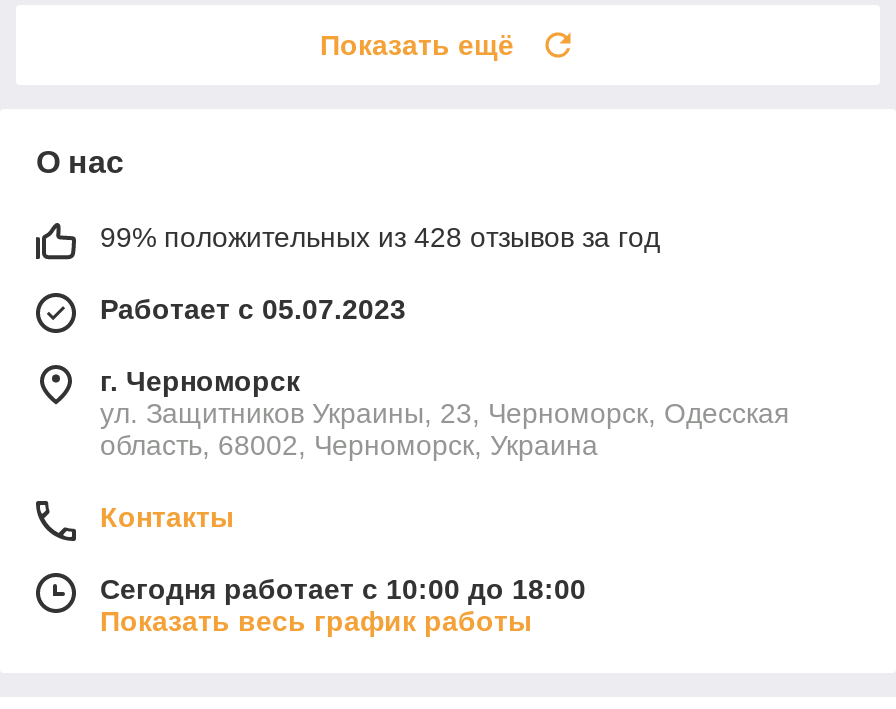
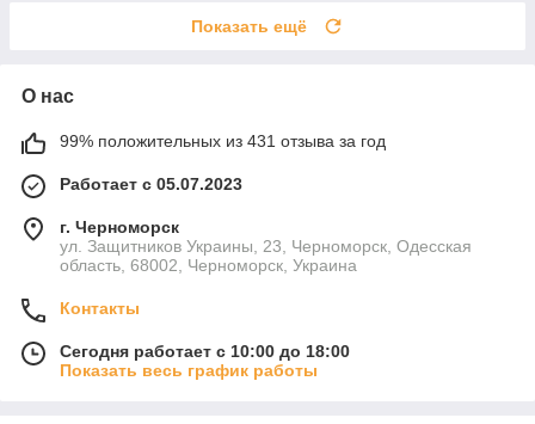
[100,222,660,254] 99% положительных из 428 отзывов за год -> [60,132,386,151] 99% положительных из 431 отзыва за год

